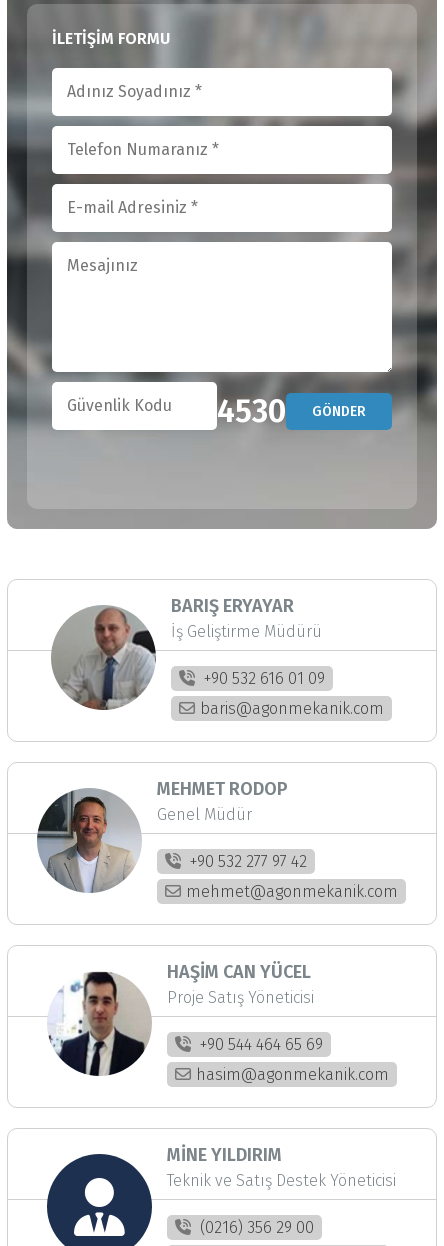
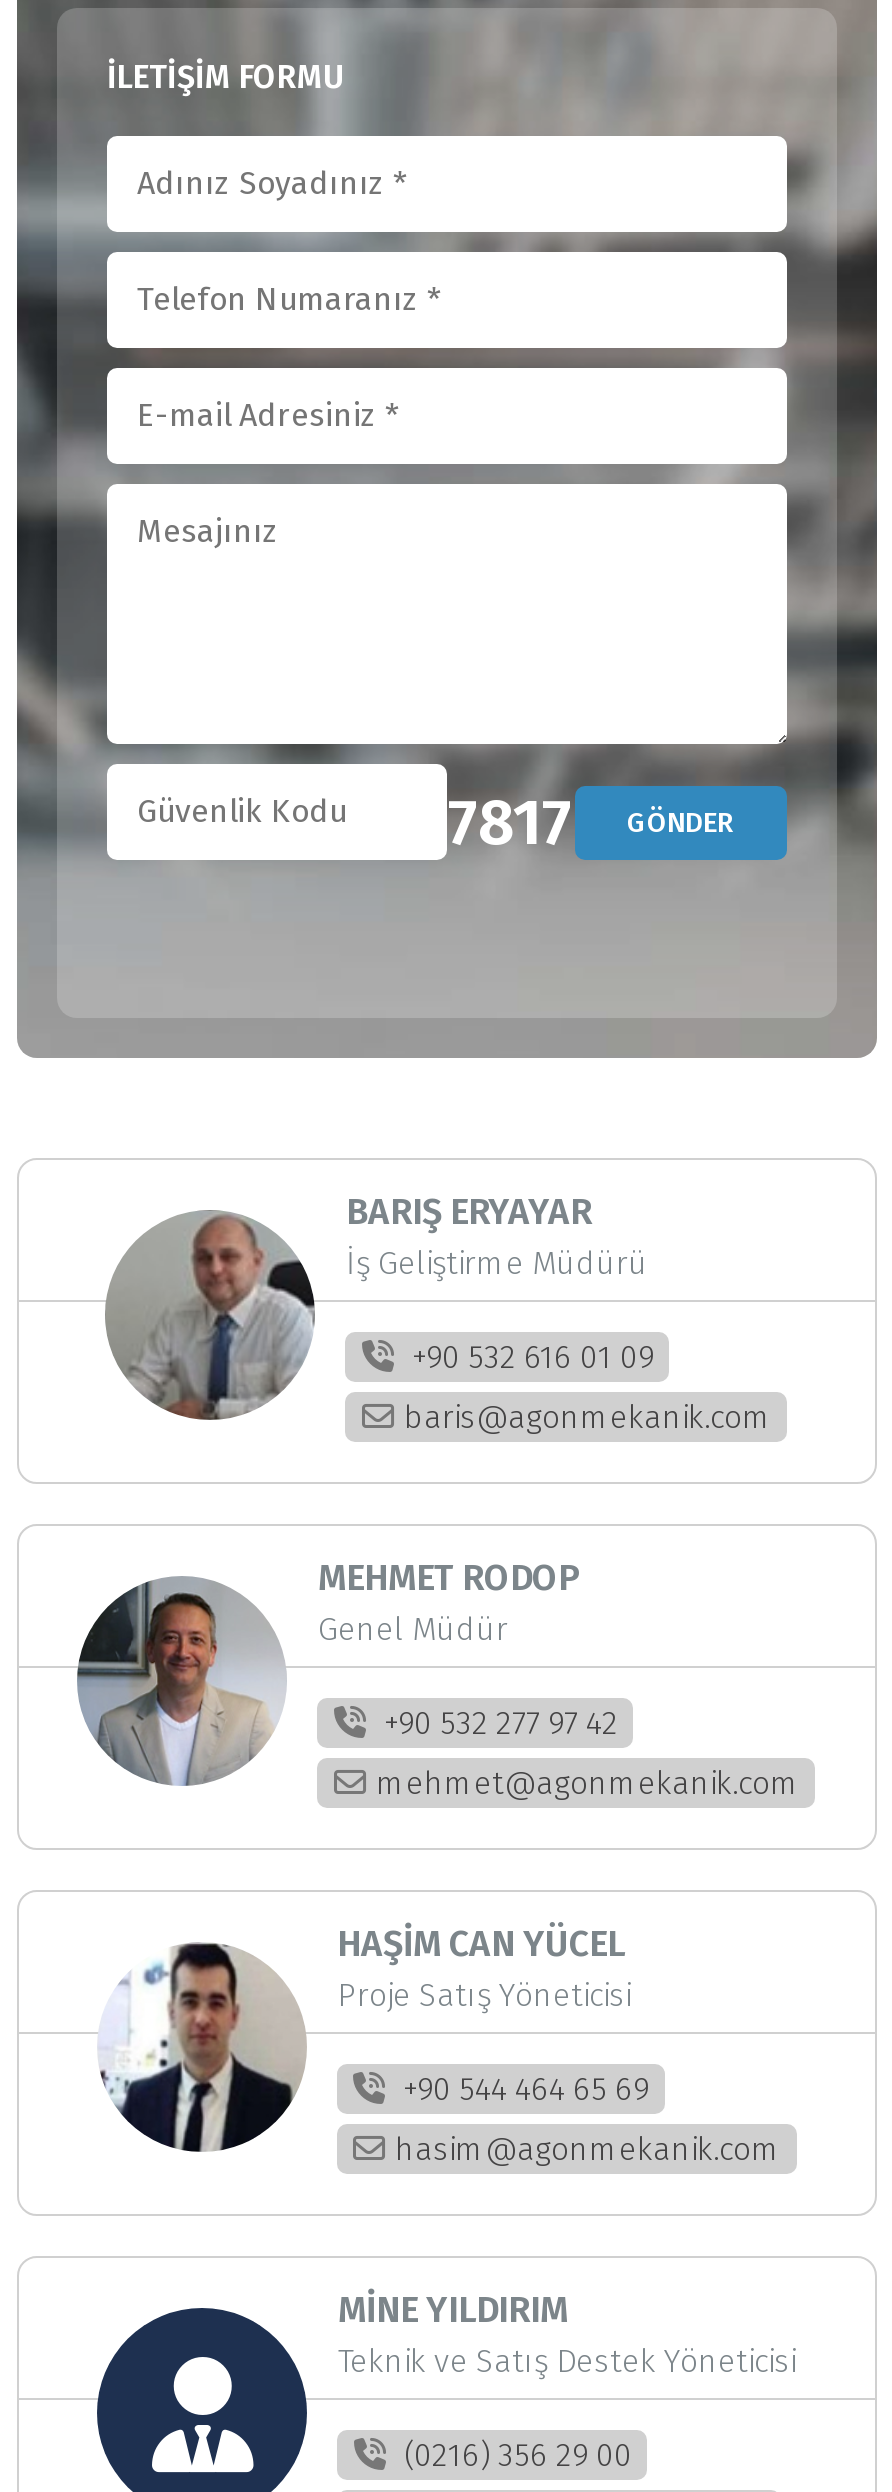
[217,392,366,430] 4530 GÖNDER -> [448,784,735,860] 7817 GÖNDER

